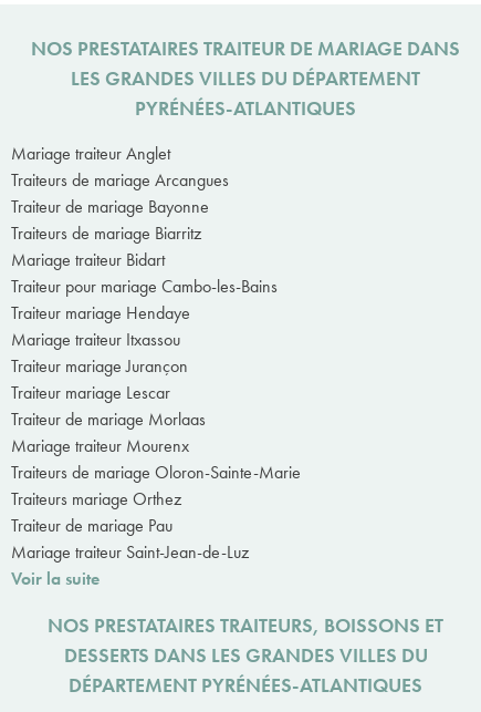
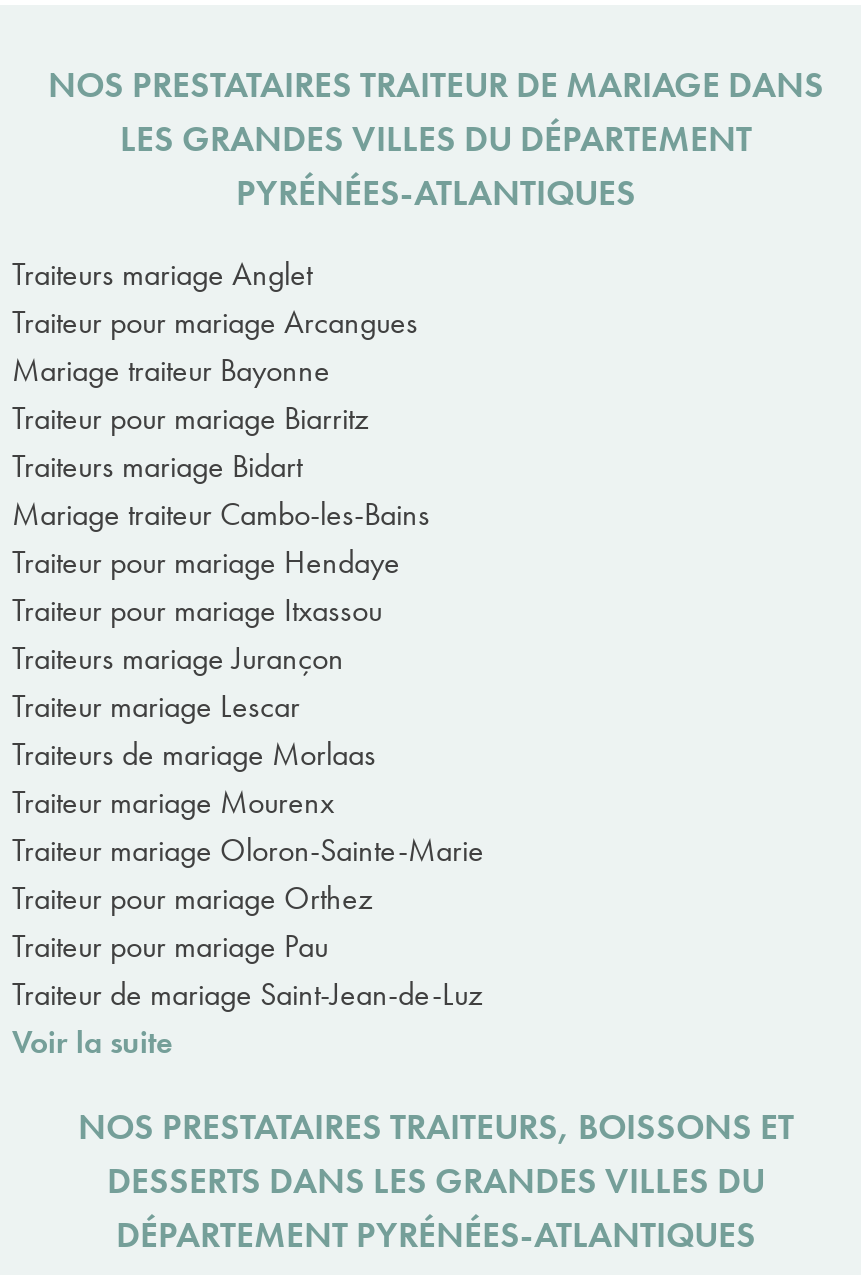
[11,142,278,378] Mariage traiteur Anglet | Traiteurs de mariage Arcangues | Traiteur de mariage Bayonne | Traiteurs de mariage Biarritz | Mariage traiteur Bidart | Traiteur pour mariage Cambo-les-Bains | Traiteur mariage Hendaye | Mariage traiteur Itxassou | Traiteur mariage Jurançon -> [12,253,430,679] Traiteurs mariage Anglet | Traiteur pour mariage Arcangues | Mariage traiteur Bayonne | Traiteur pour mariage Biarritz | Traiteurs mariage Bidart | Mariage traiteur Cambo-les-Bains | Traiteur pour mariage Hendaye | Traiteur pour mariage Itxassou | Traiteurs mariage Jurançon
[11,408,301,564] Traiteur de mariage Morlaas | Mariage traiteur Mourenx | Traiteurs de mariage Oloron-Sainte-Marie | Traiteurs mariage Orthez | Traiteur de mariage Pau | Mariage traiteur Saint-Jean-de-Luz -> [12,733,484,1015] Traiteurs de mariage Morlaas | Traiteur mariage Mourenx | Traiteur mariage Oloron-Sainte-Marie | Traiteur pour mariage Orthez | Traiteur pour mariage Pau | Traiteur de mariage Saint-Jean-de-Luz

